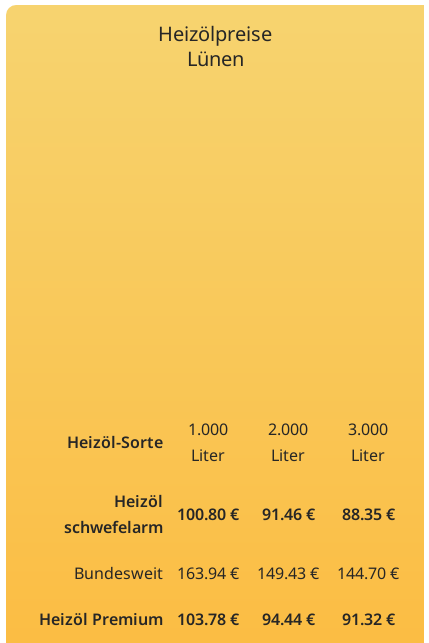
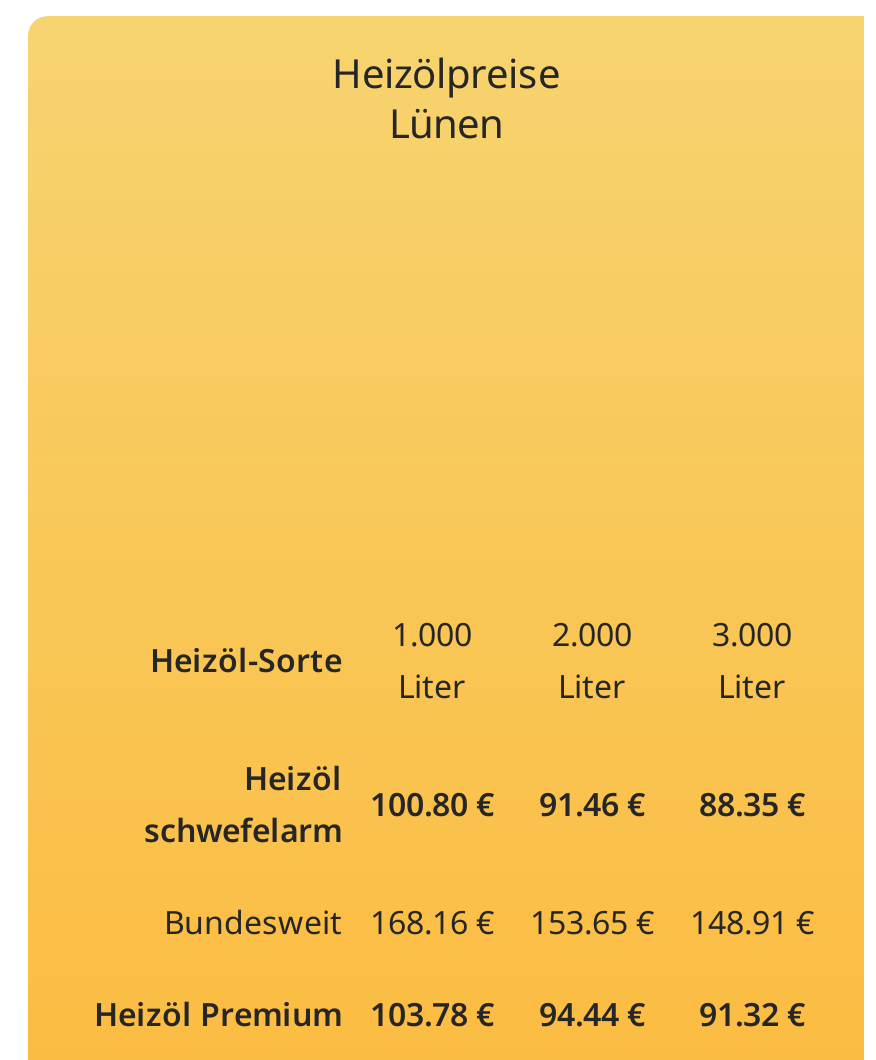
[177,562,239,584] 163.94 € -> [370,900,494,944] 168.16 €
[257,562,319,584] 149.43 € -> [530,900,654,944] 153.65 €
[337,562,399,584] 144.70 € -> [690,900,814,944] 148.91 €

